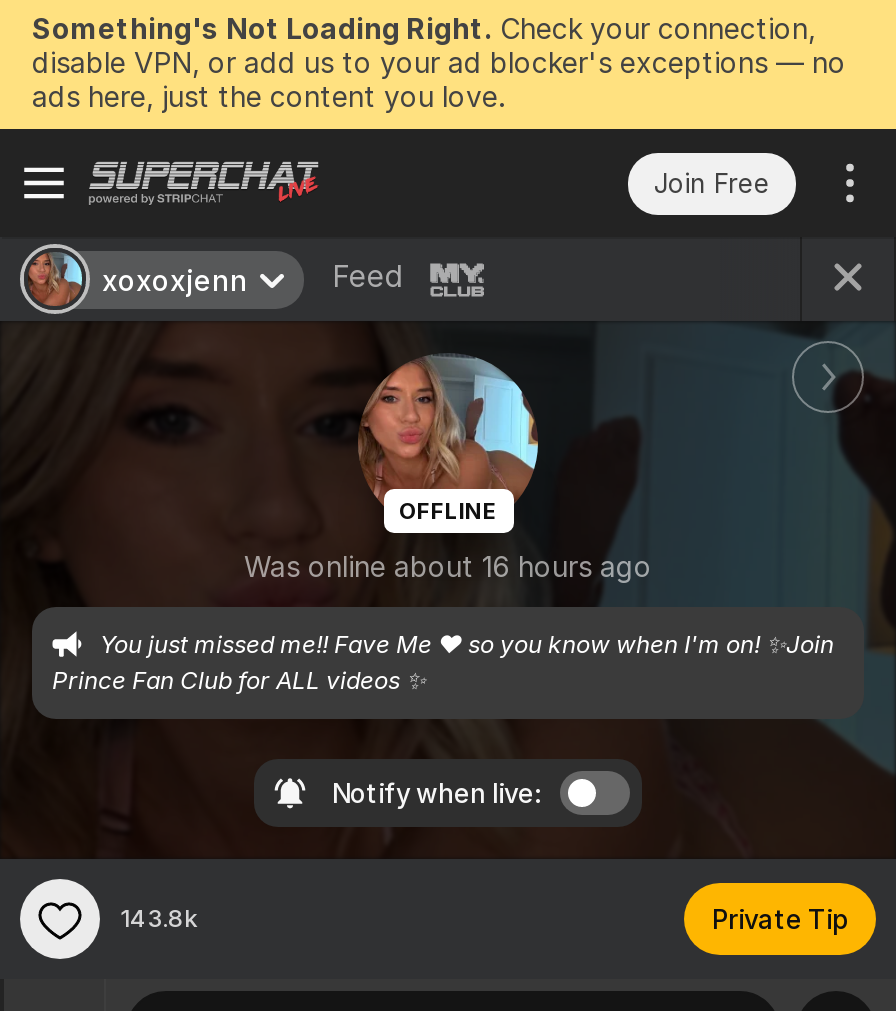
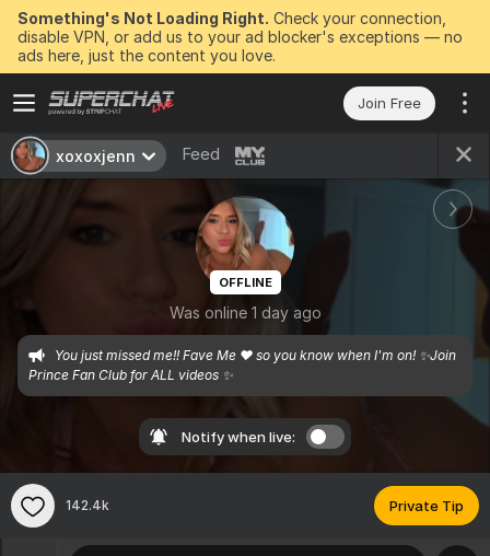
[244,549,652,583] Was online about 16 hours ago -> [169,303,321,322] Was online 1 day ago
[120,903,198,933] 143.8k -> [66,497,109,514] 142.4k

